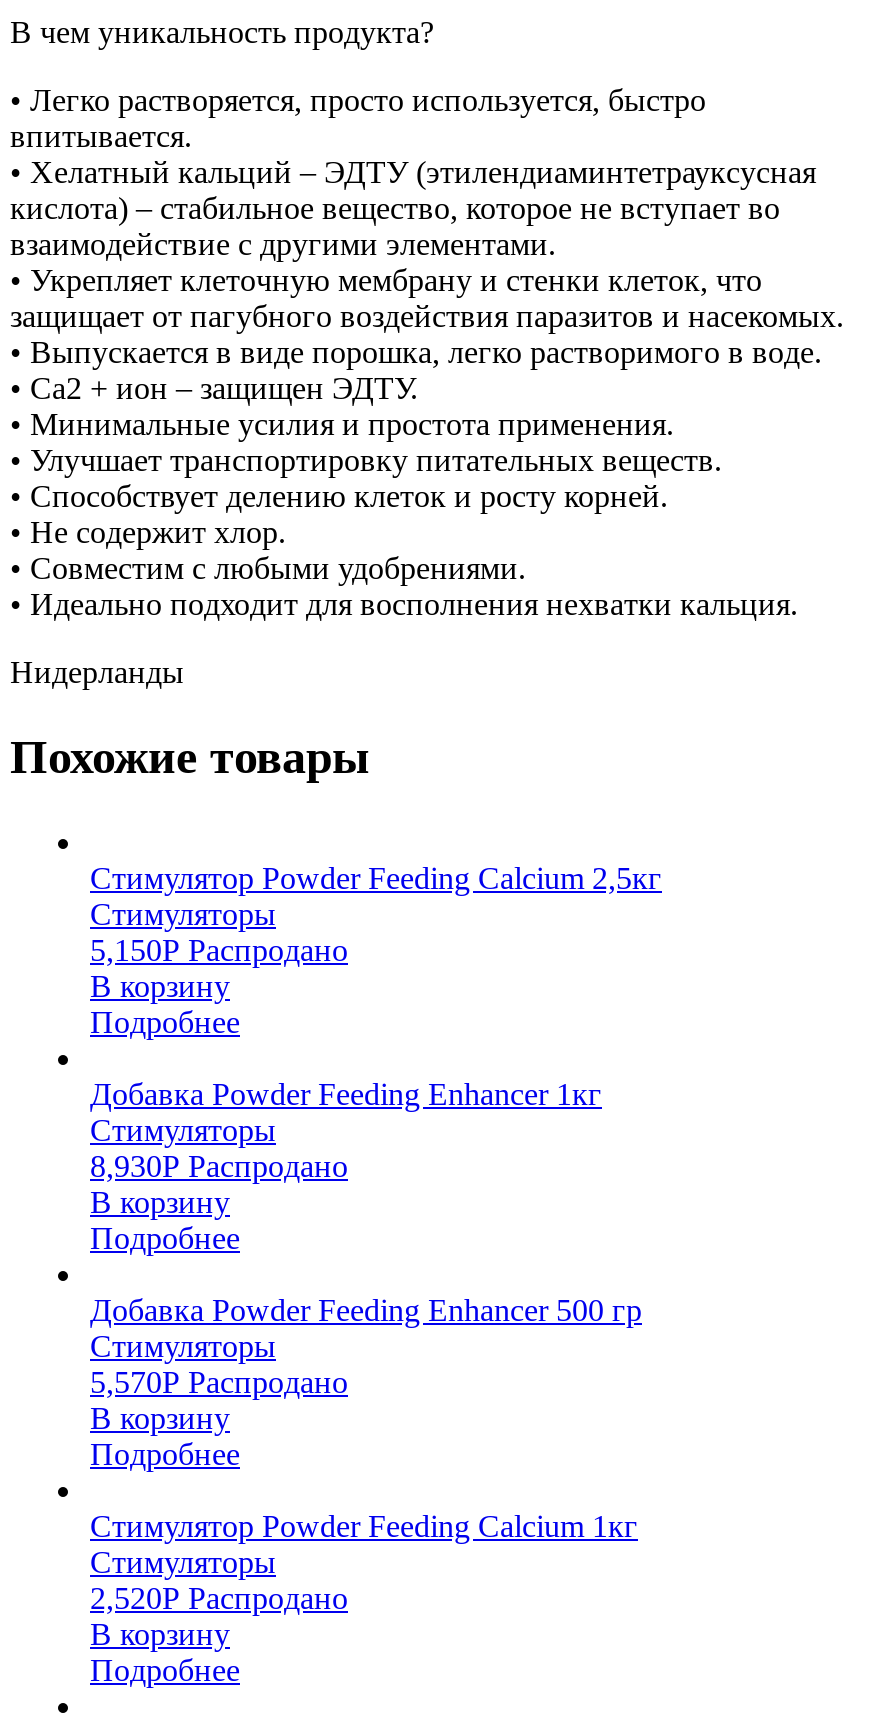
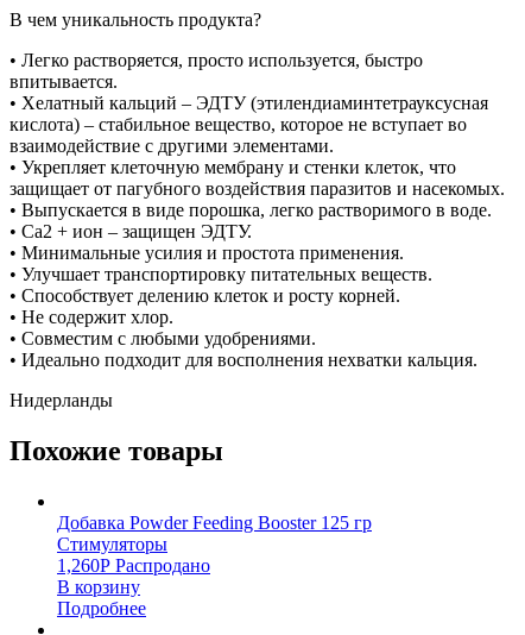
[90,861,662,895] Стимулятор Powder Feeding Calcium 2,5кг -> [57,513,372,533] Добавка Powder Feeding Booster 125 гр
[90,933,642,1615] 5,150Р Распродано | В корзину | Подробнее | Добавка Powder Feeding Enhancer 1кг | Стимуляторы | 8,930Р Распродано | В корзину | Подробнее | Добавка Powder Feeding Enhancer 500 гр | Стимуляторы | 5,570Р Распродано | В корзину | Подробнее | Стимулятор Powder Feeding Calcium 1кг | Стимуляторы | 2,520Р Распродано -> [57,556,210,576] 1,260Р Распродано

